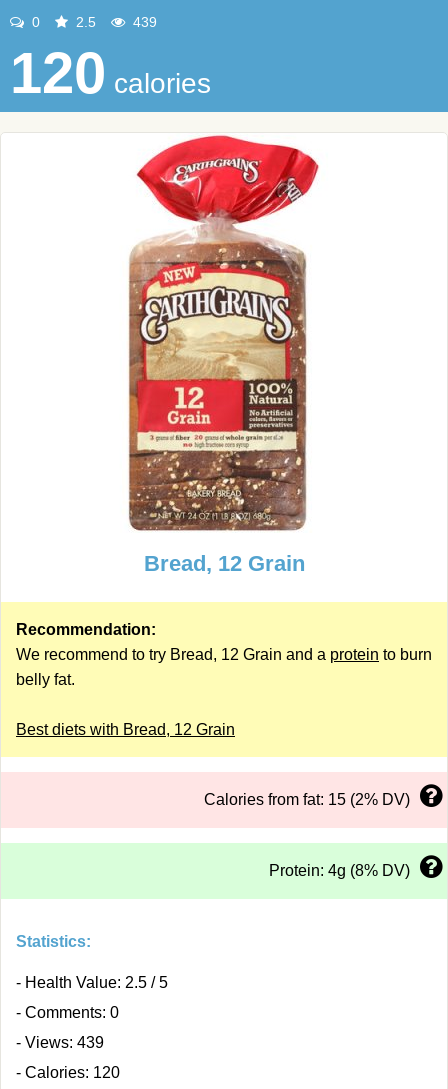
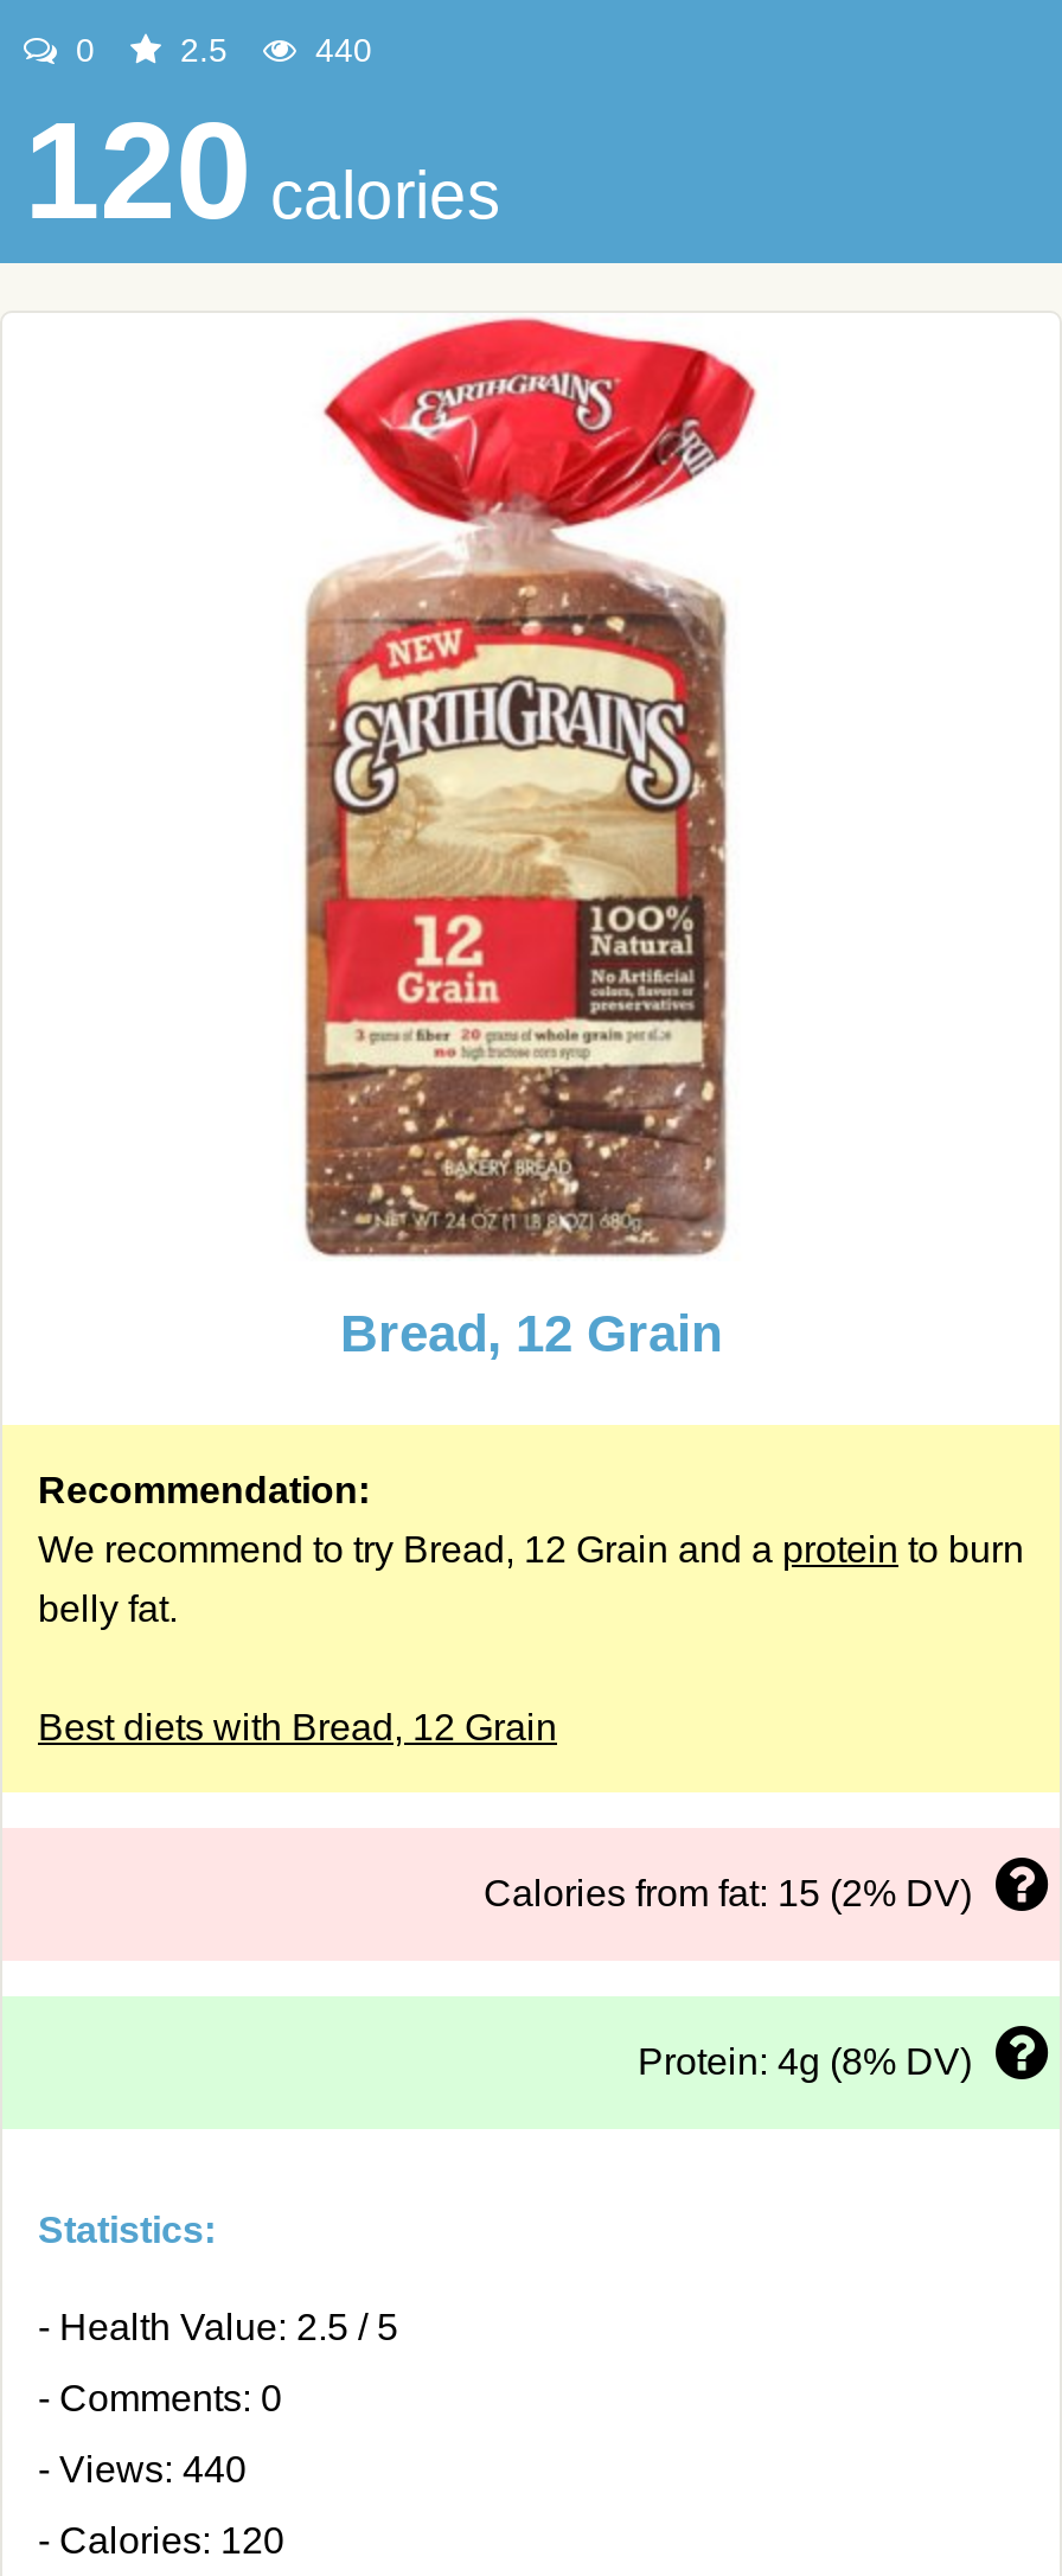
[129,14,157,30] 439 -> [306,31,372,69] 440
[16,1034,104,1051] - Views: 439 -> [38,2449,247,2489] - Views: 440

